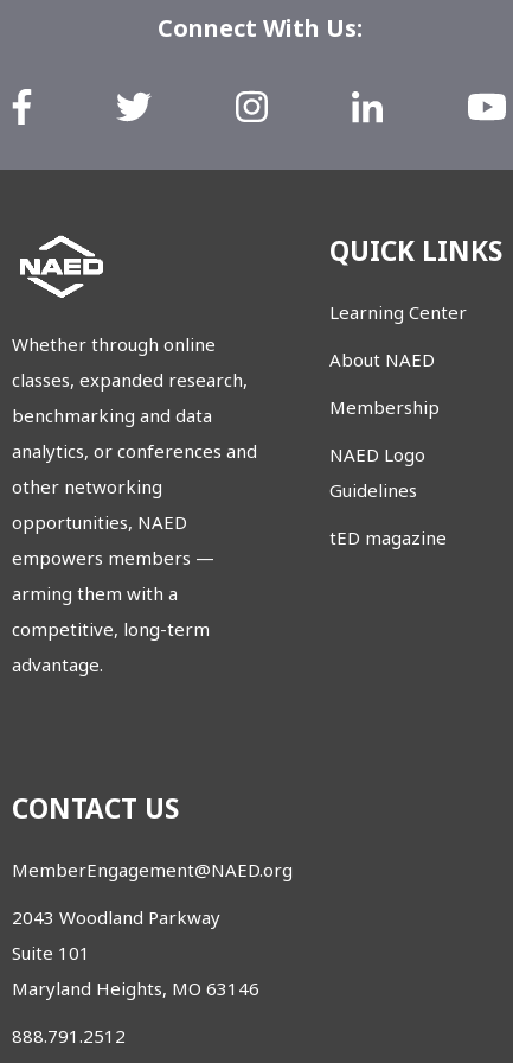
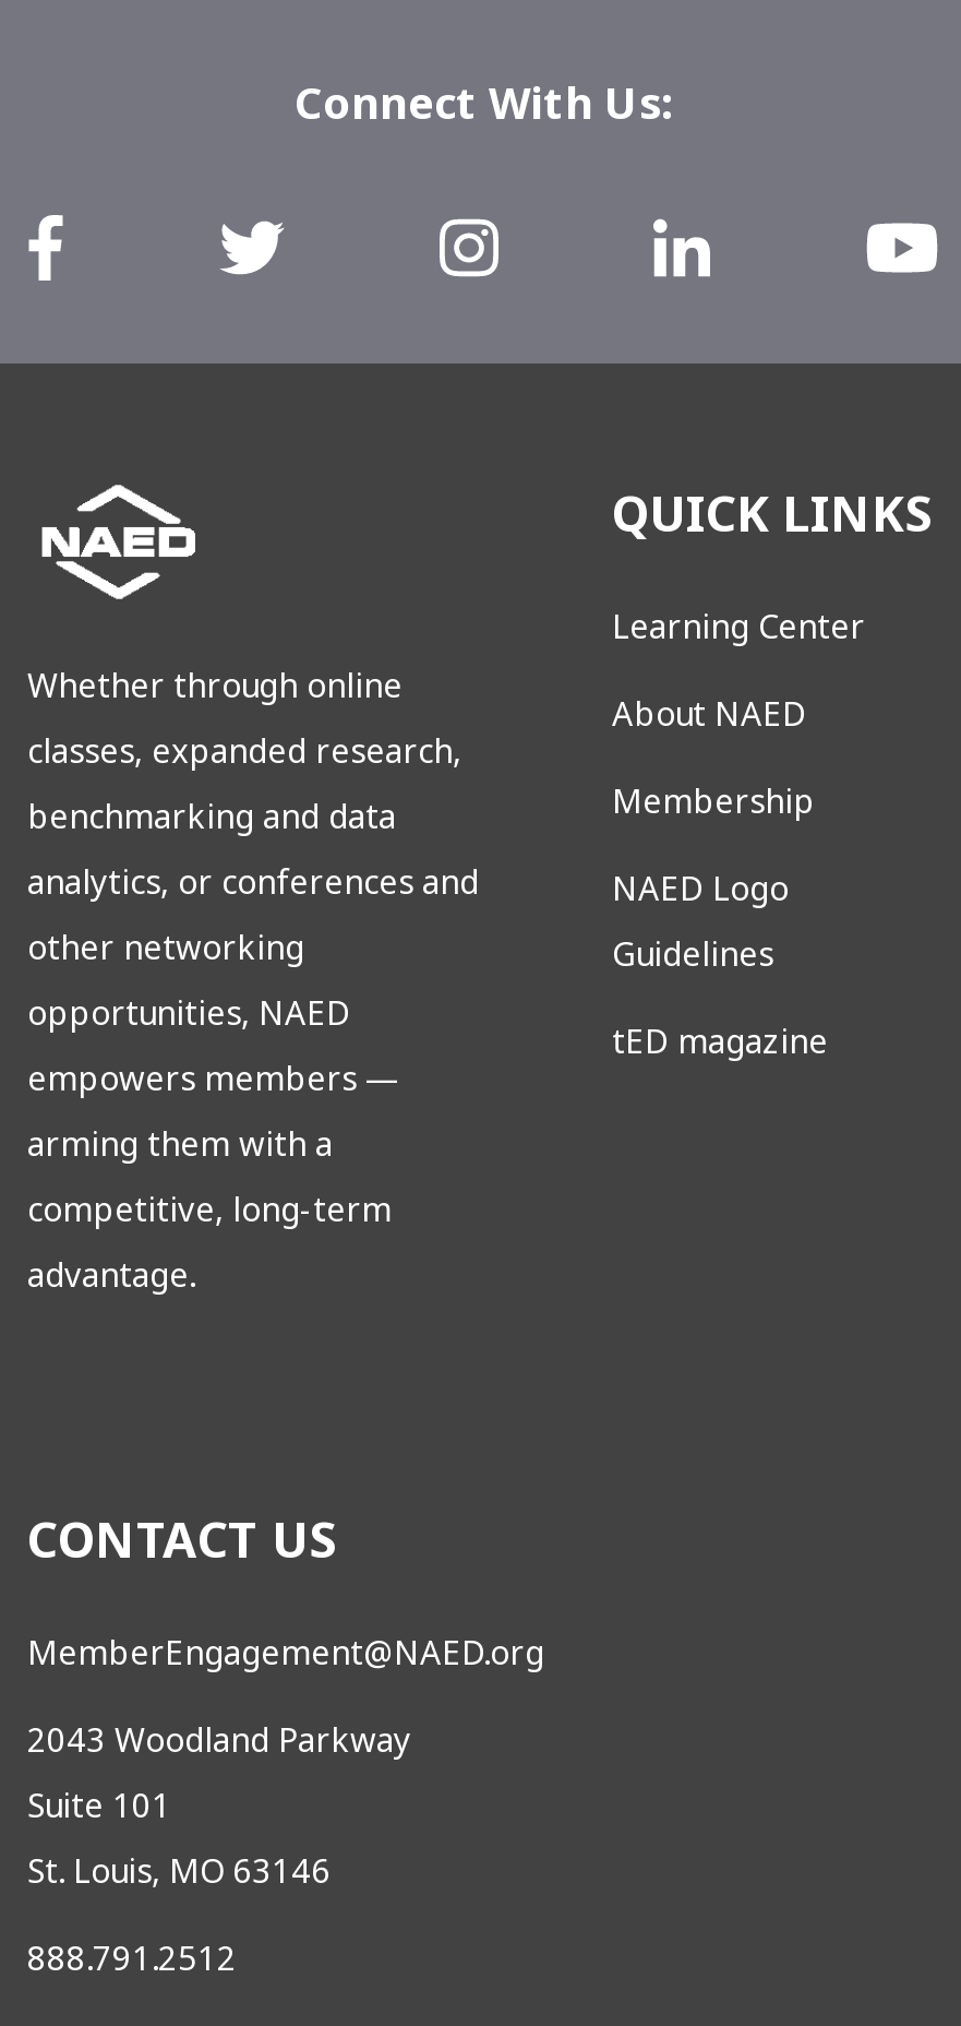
[12,976,259,1000] Maryland Heights, MO 63146 -> [27,1847,331,1891] St. Louis, MO 63146

